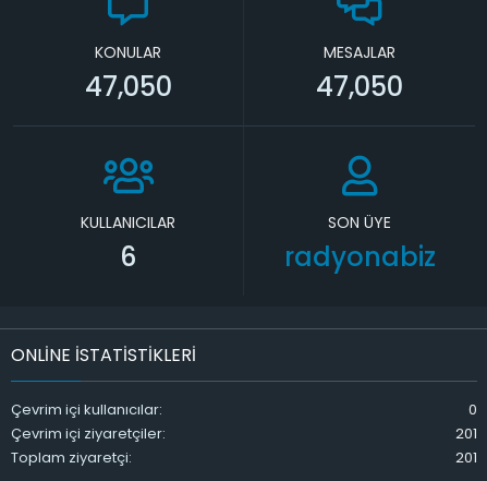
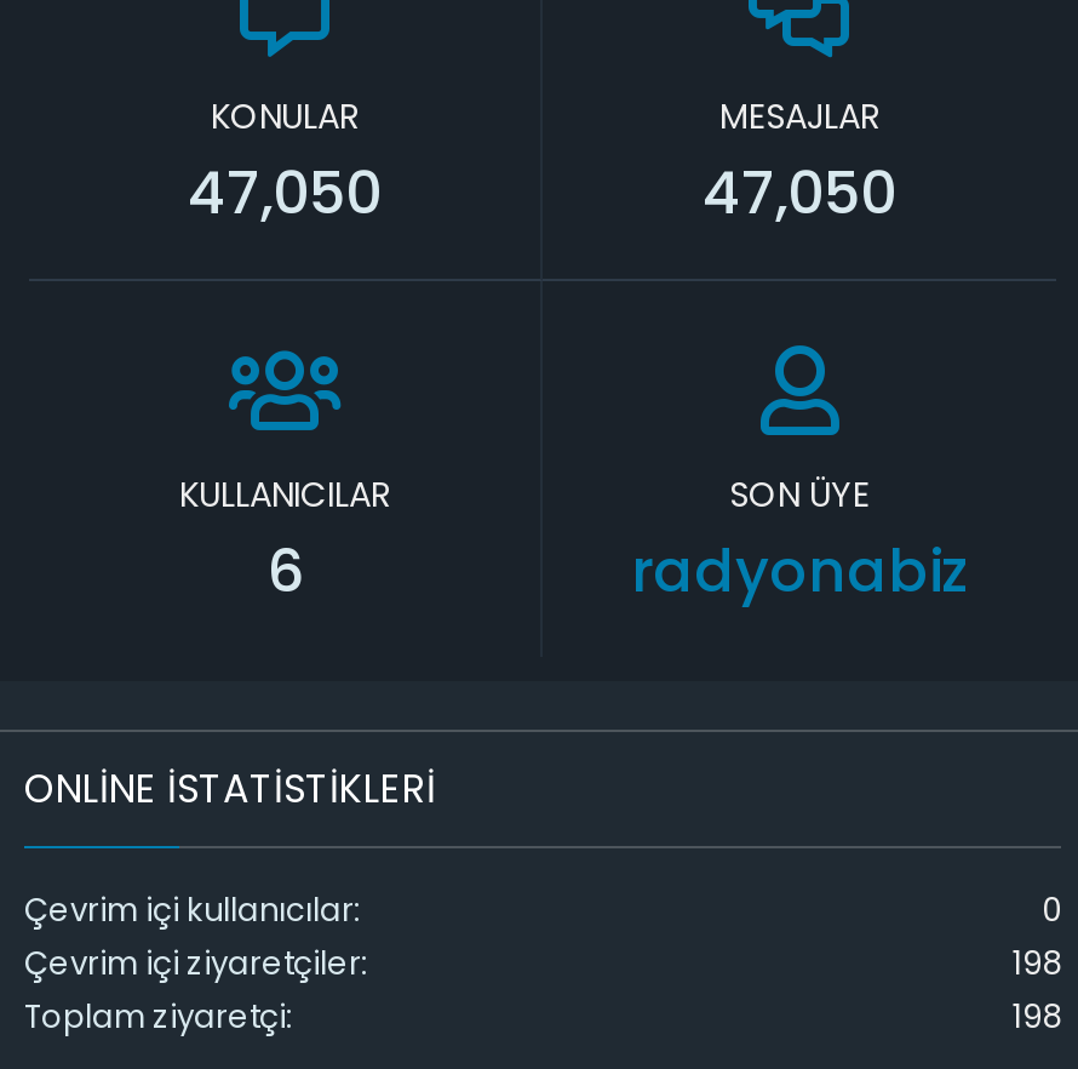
[455,424,477,444] 201 -> [1013,942,1061,988] 198
[455,448,477,468] 201 -> [1013,995,1061,1041] 198

